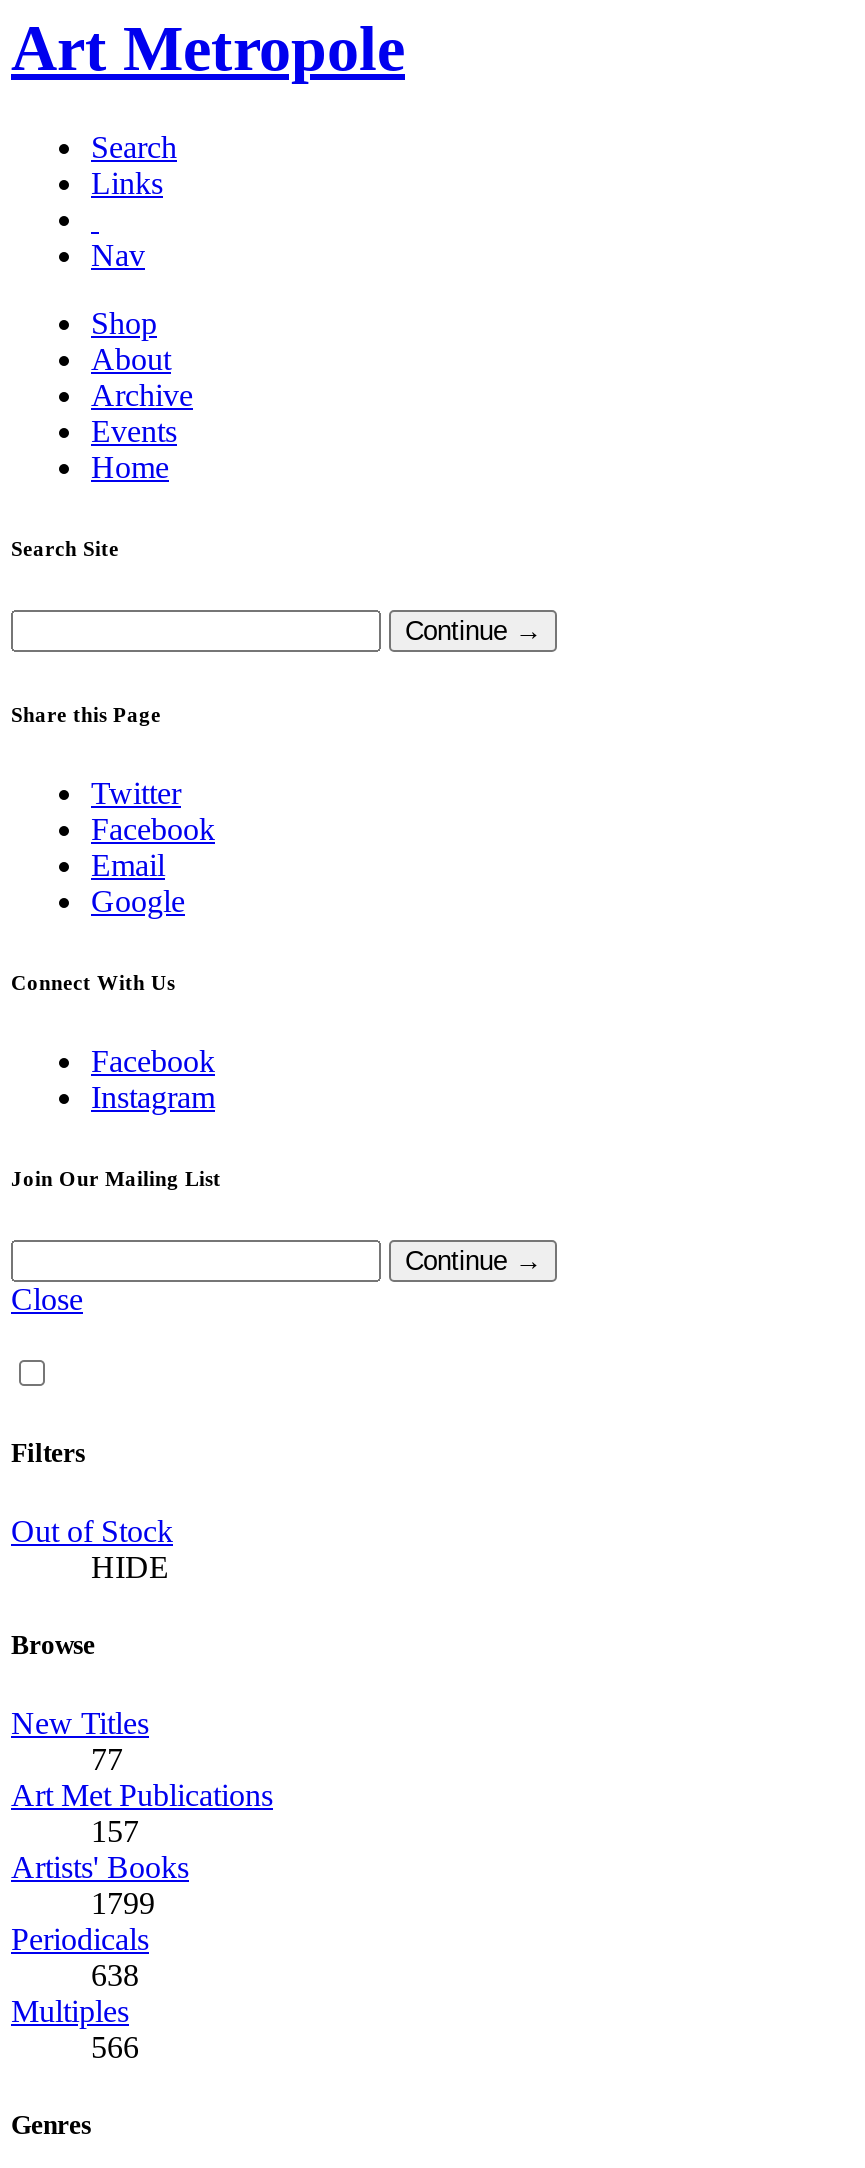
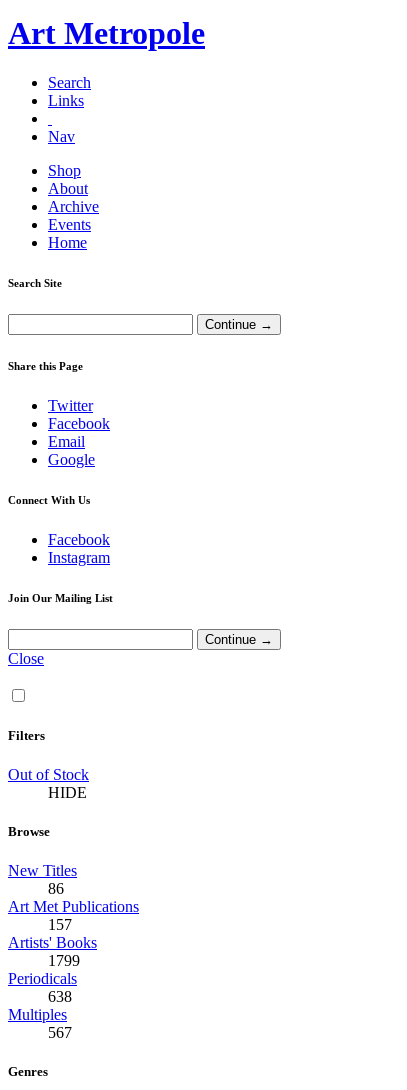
[91,1743,123,1777] 77 -> [48,880,64,897] 86
[91,2031,139,2065] 566 -> [48,1024,72,1041] 567

